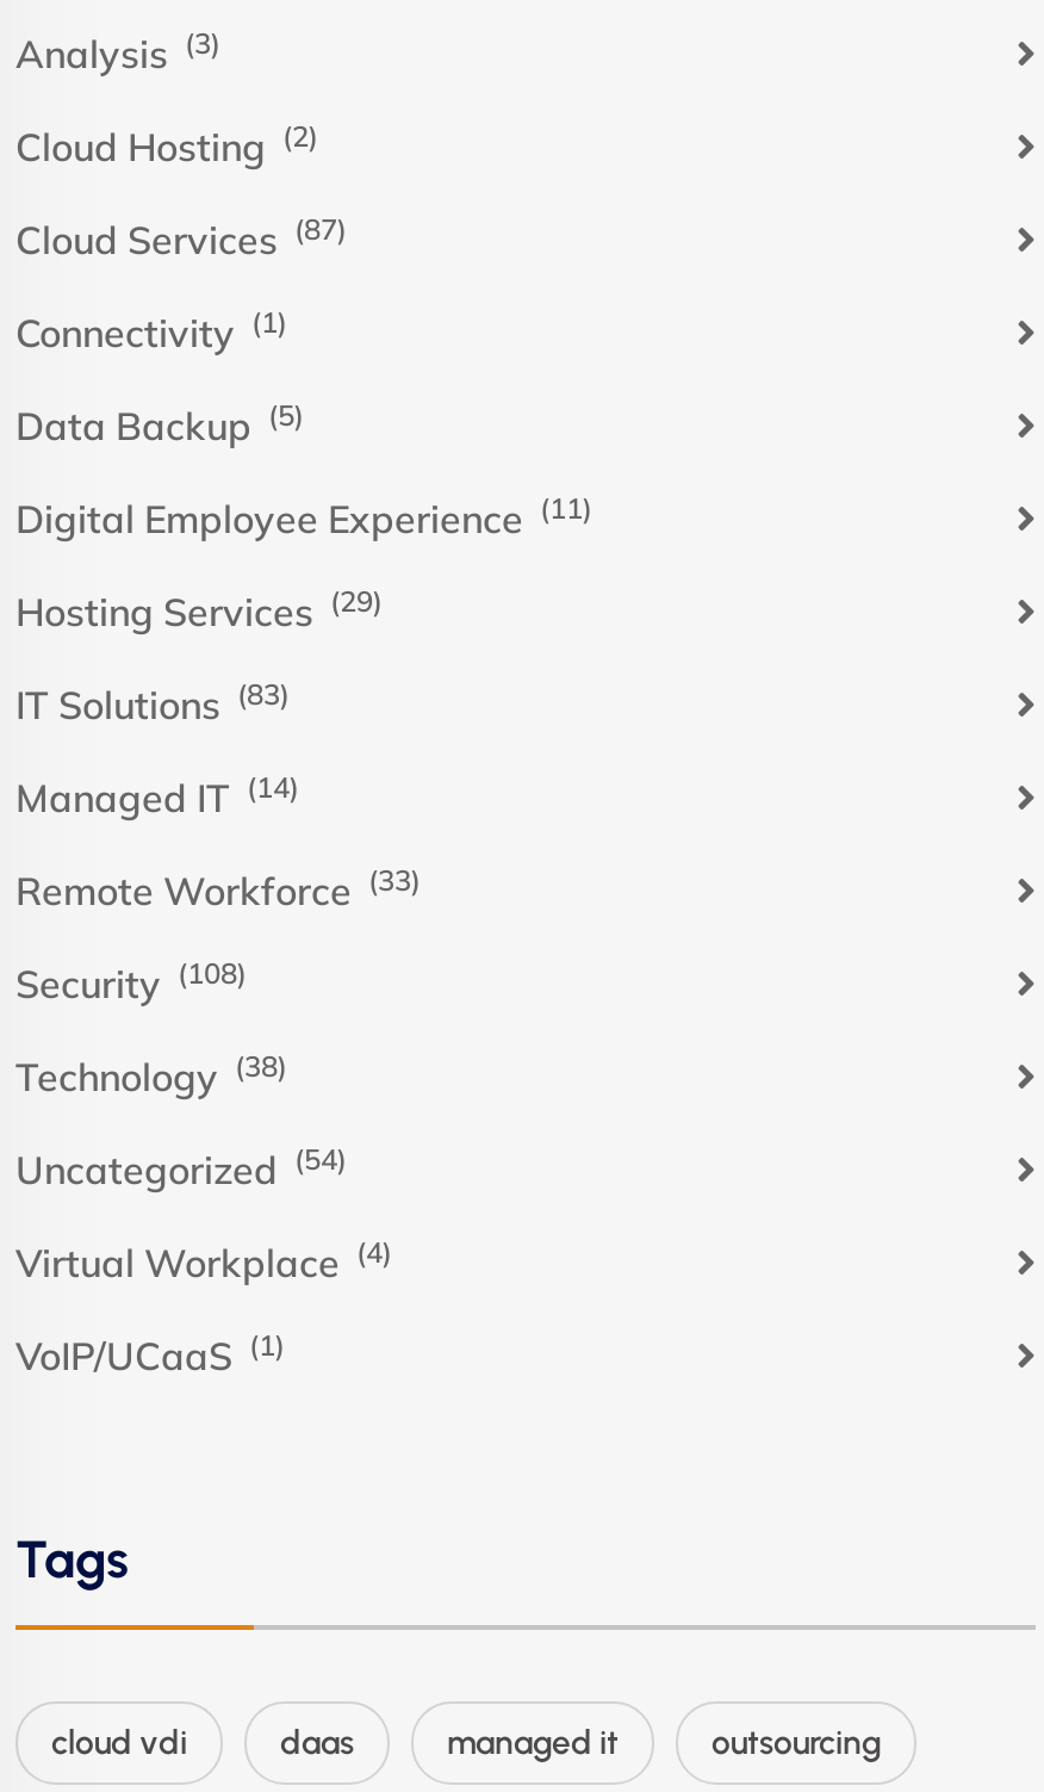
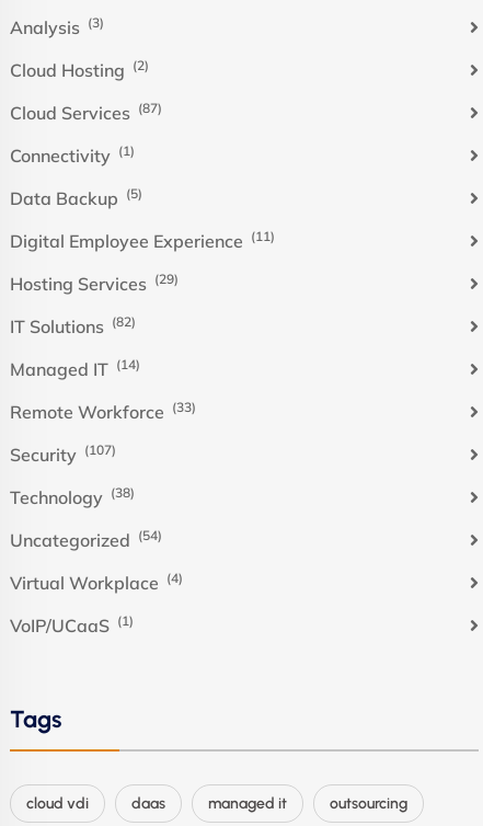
[15,676,290,728] IT Solutions (83) -> [10,313,136,337] IT Solutions (82)
[15,955,247,1007] Security (108) -> [10,441,116,465] Security (107)

